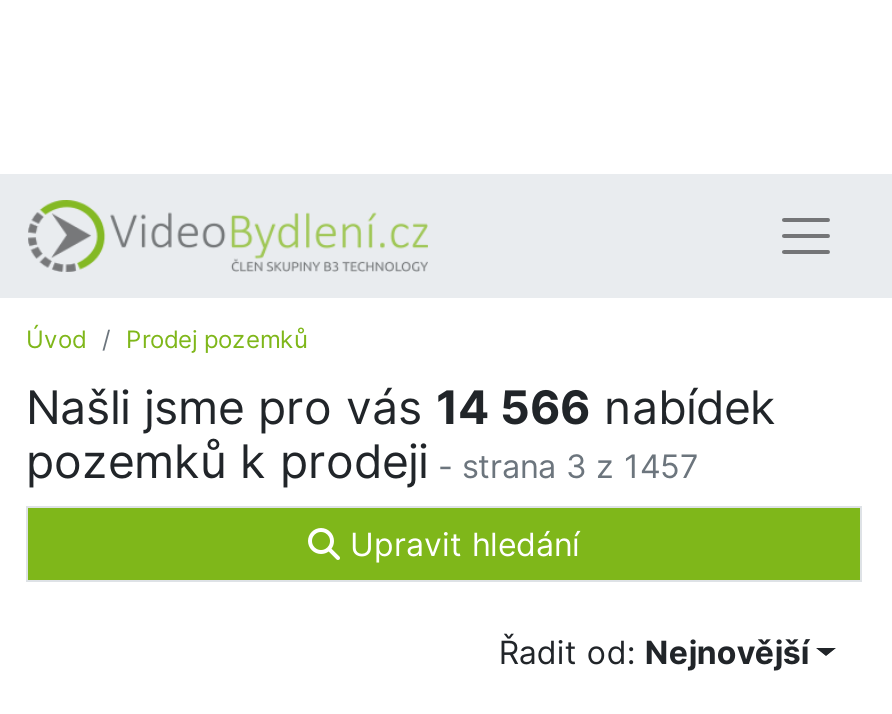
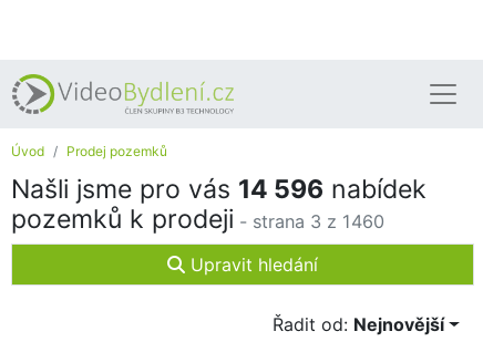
[26,381,776,437] Našli jsme pro vás 14 566 nabídek -> [11,174,427,205] Našli jsme pro vás 14 596 nabídek
[26,435,698,491] pozemků k prodeji - strana 3 z 1457 -> [11,204,384,235] pozemků k prodeji - strana 3 z 1460

